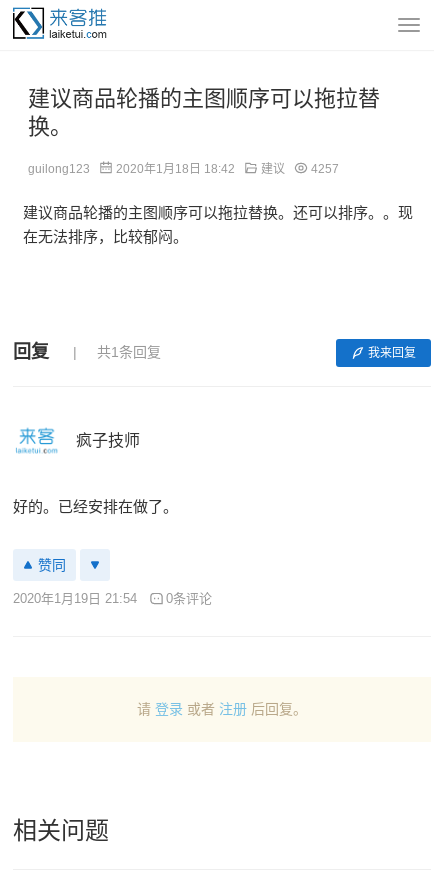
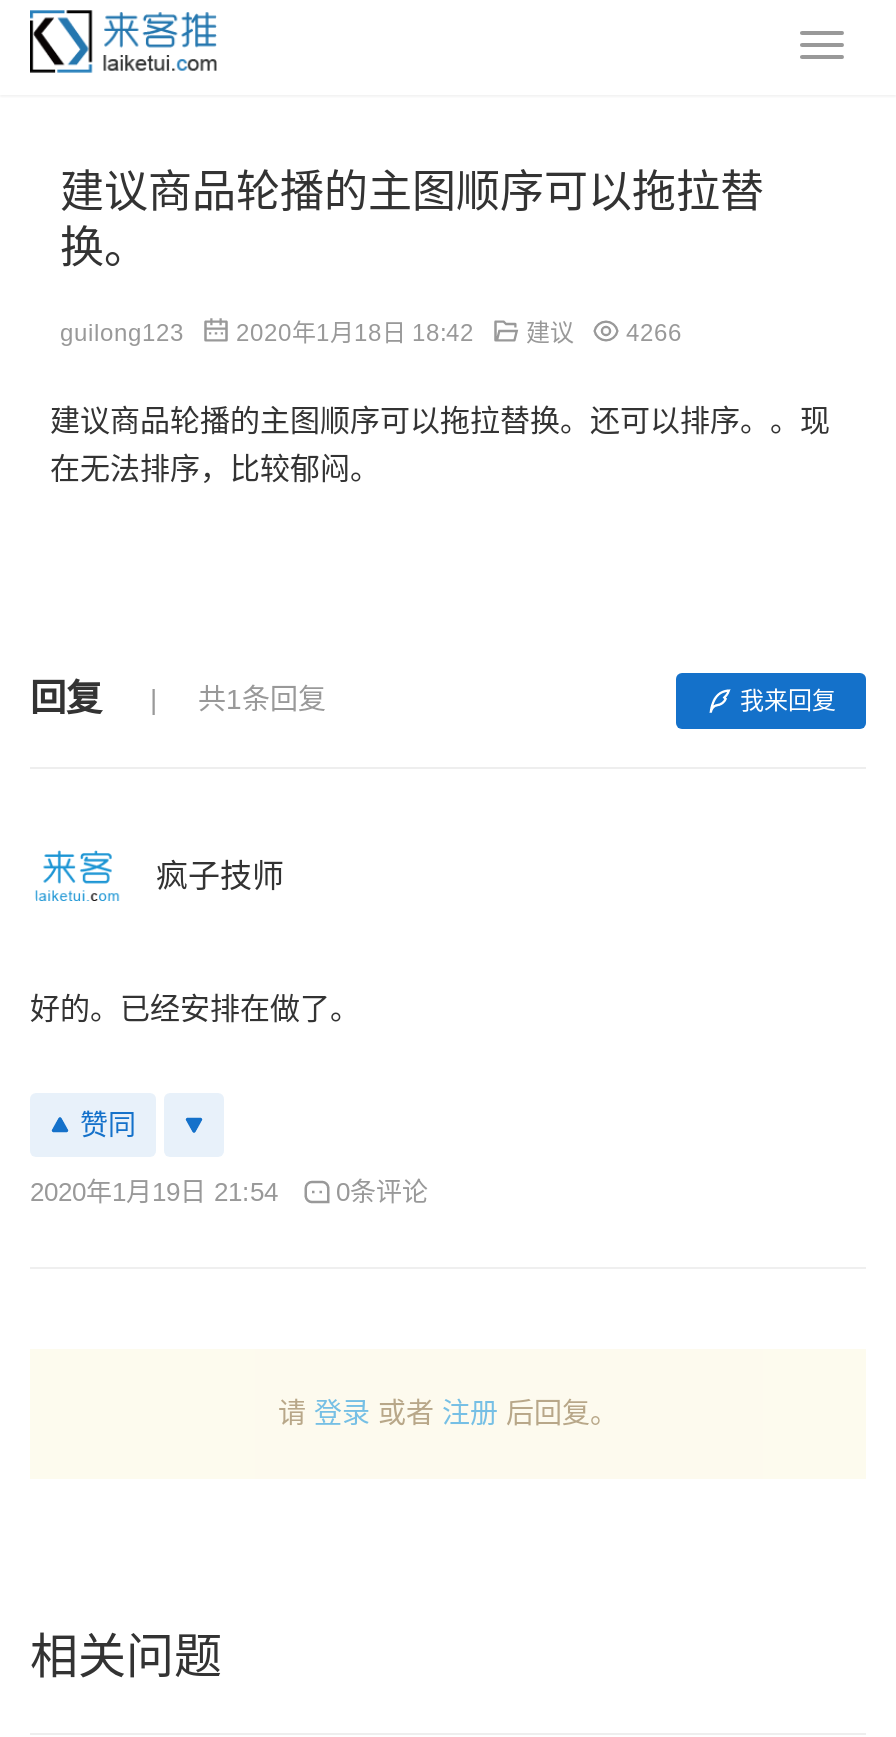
[28,162,339,176] guilong123 2020年1月18日 18:42 建议 4257 -> [60,319,682,347] guilong123 2020年1月18日 18:42 建议 4266

